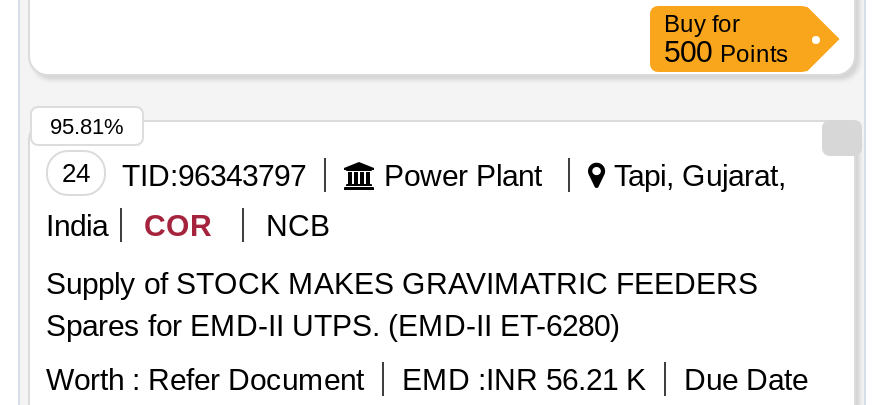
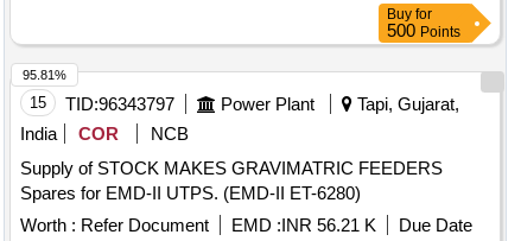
[62,158,306,192] 24 TID:96343797 -> [30,94,174,114] 15 TID:96343797

